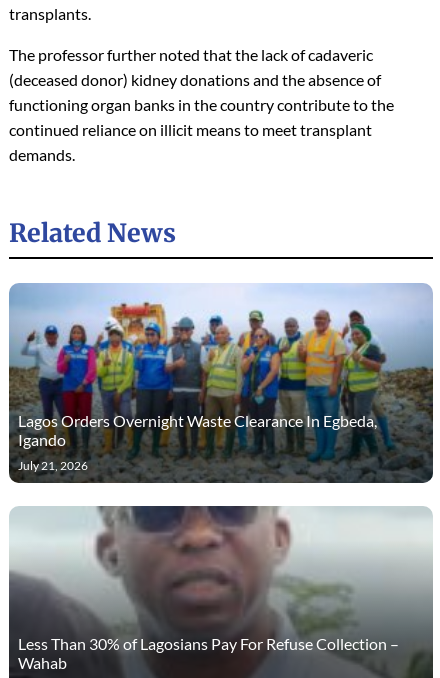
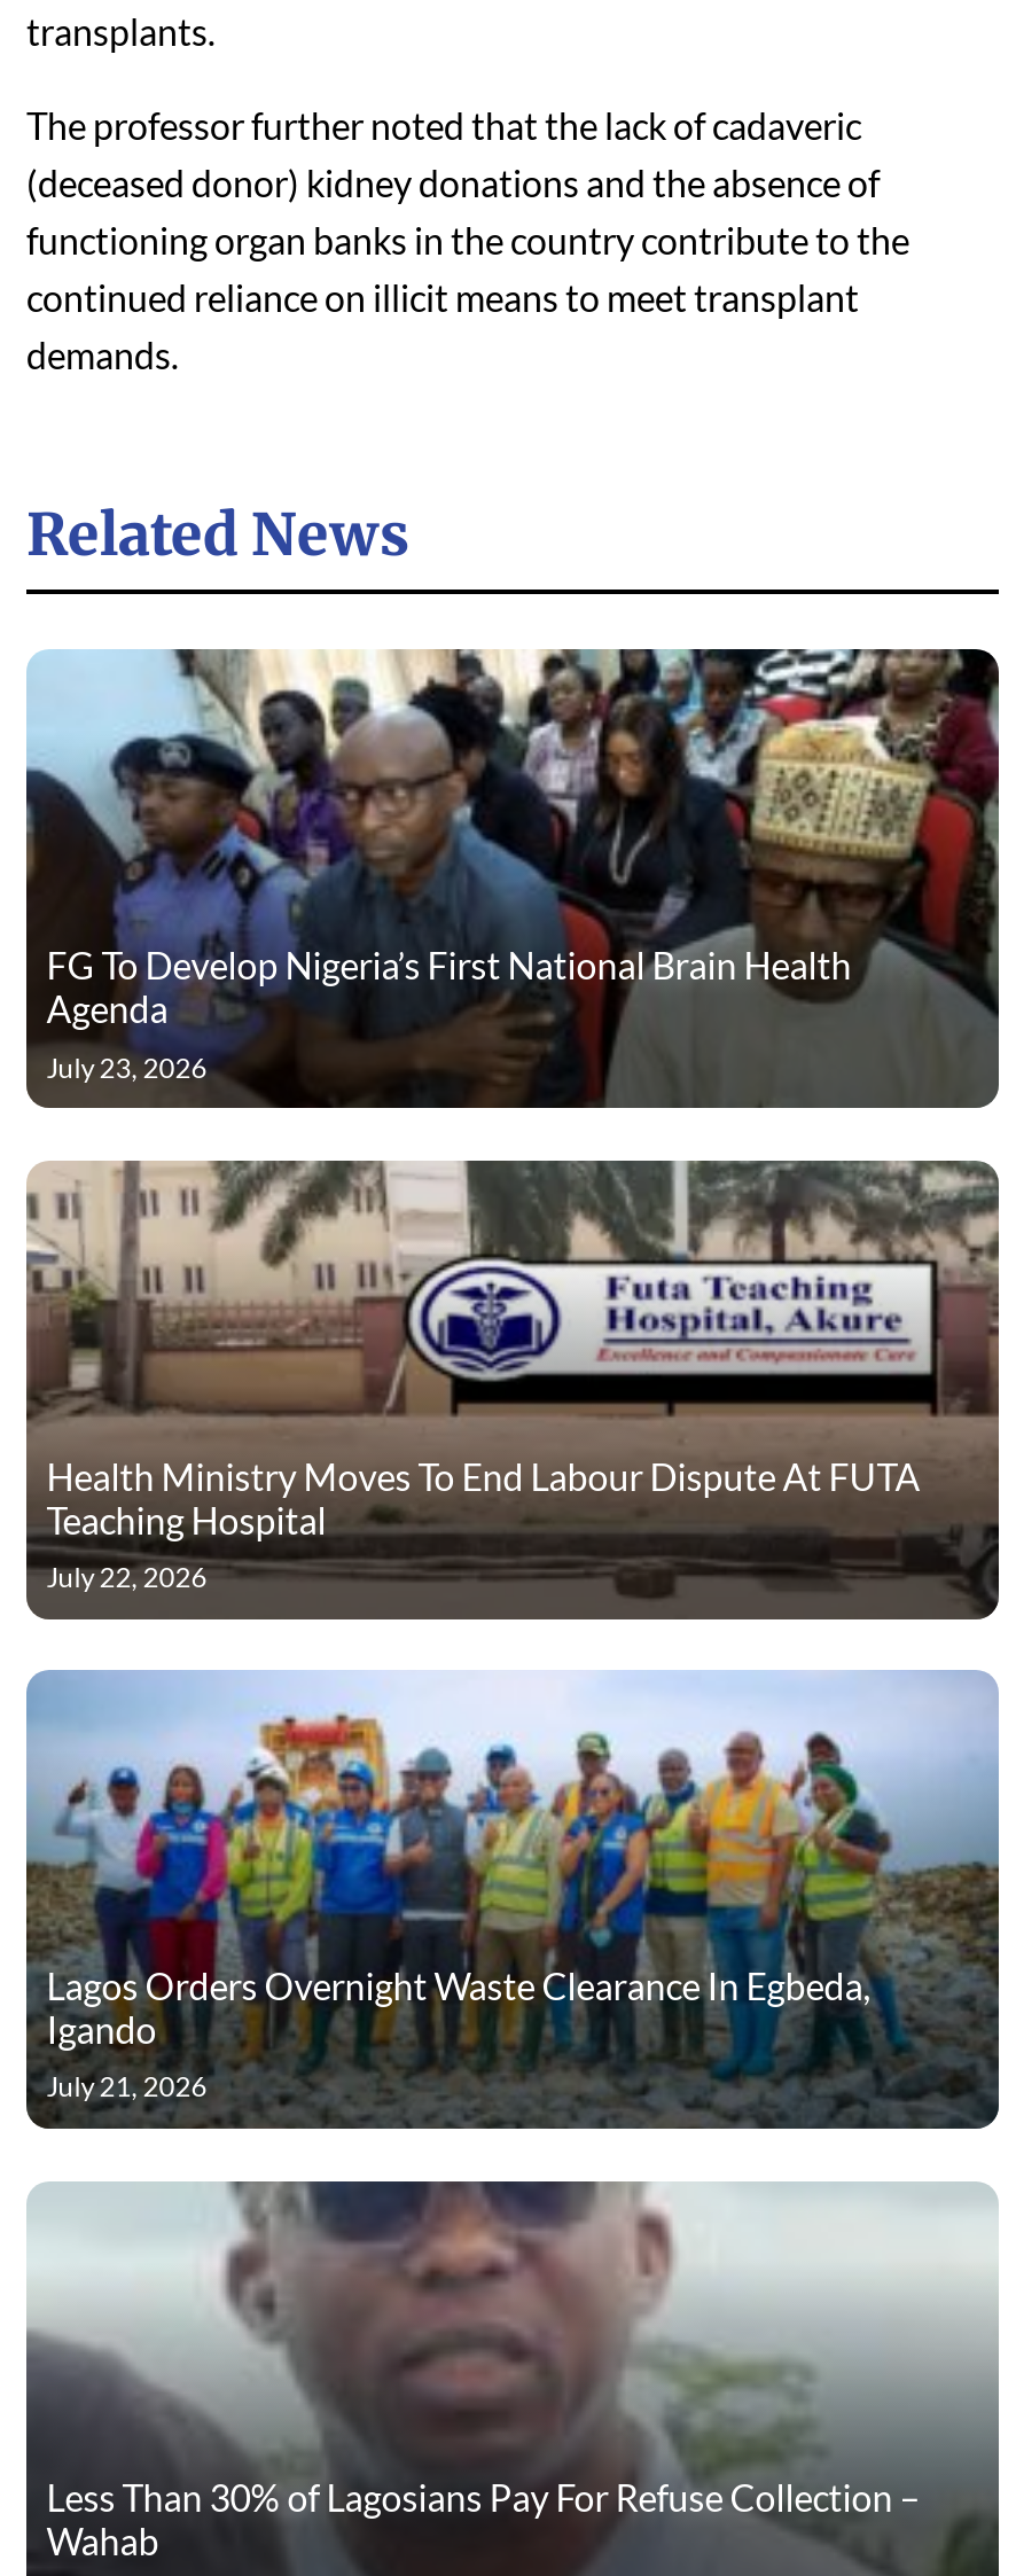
none -> [26,647,1001,1106] [image] | FG To Develop Nigeria’s First National Brain Health | Agenda | July 23, 2026
none -> [26,1158,1001,1594] [image] | Health Ministry Moves To End Labour Dispute At FUTA | Teaching Hospital | July 22, 2026

